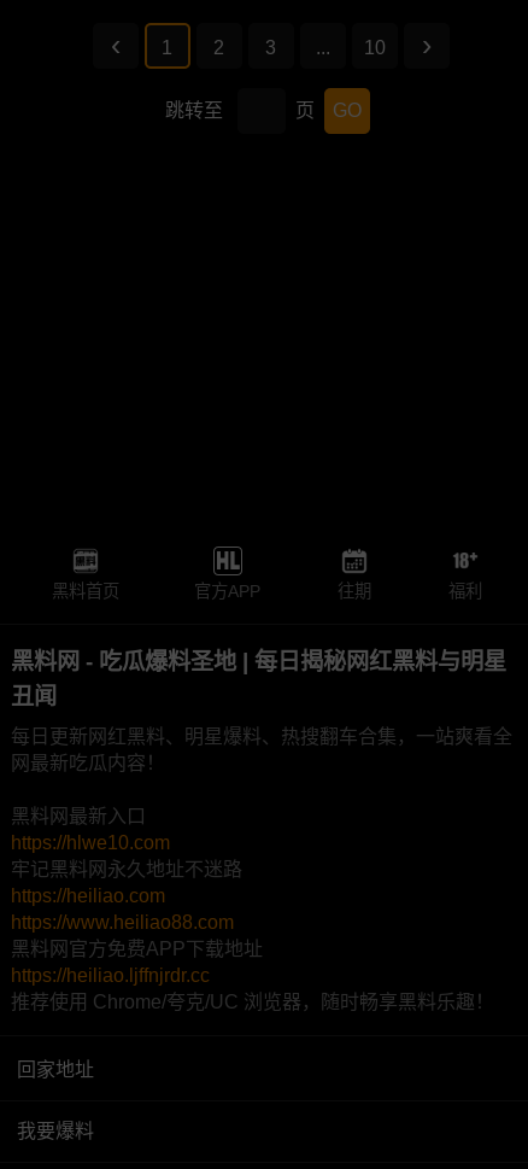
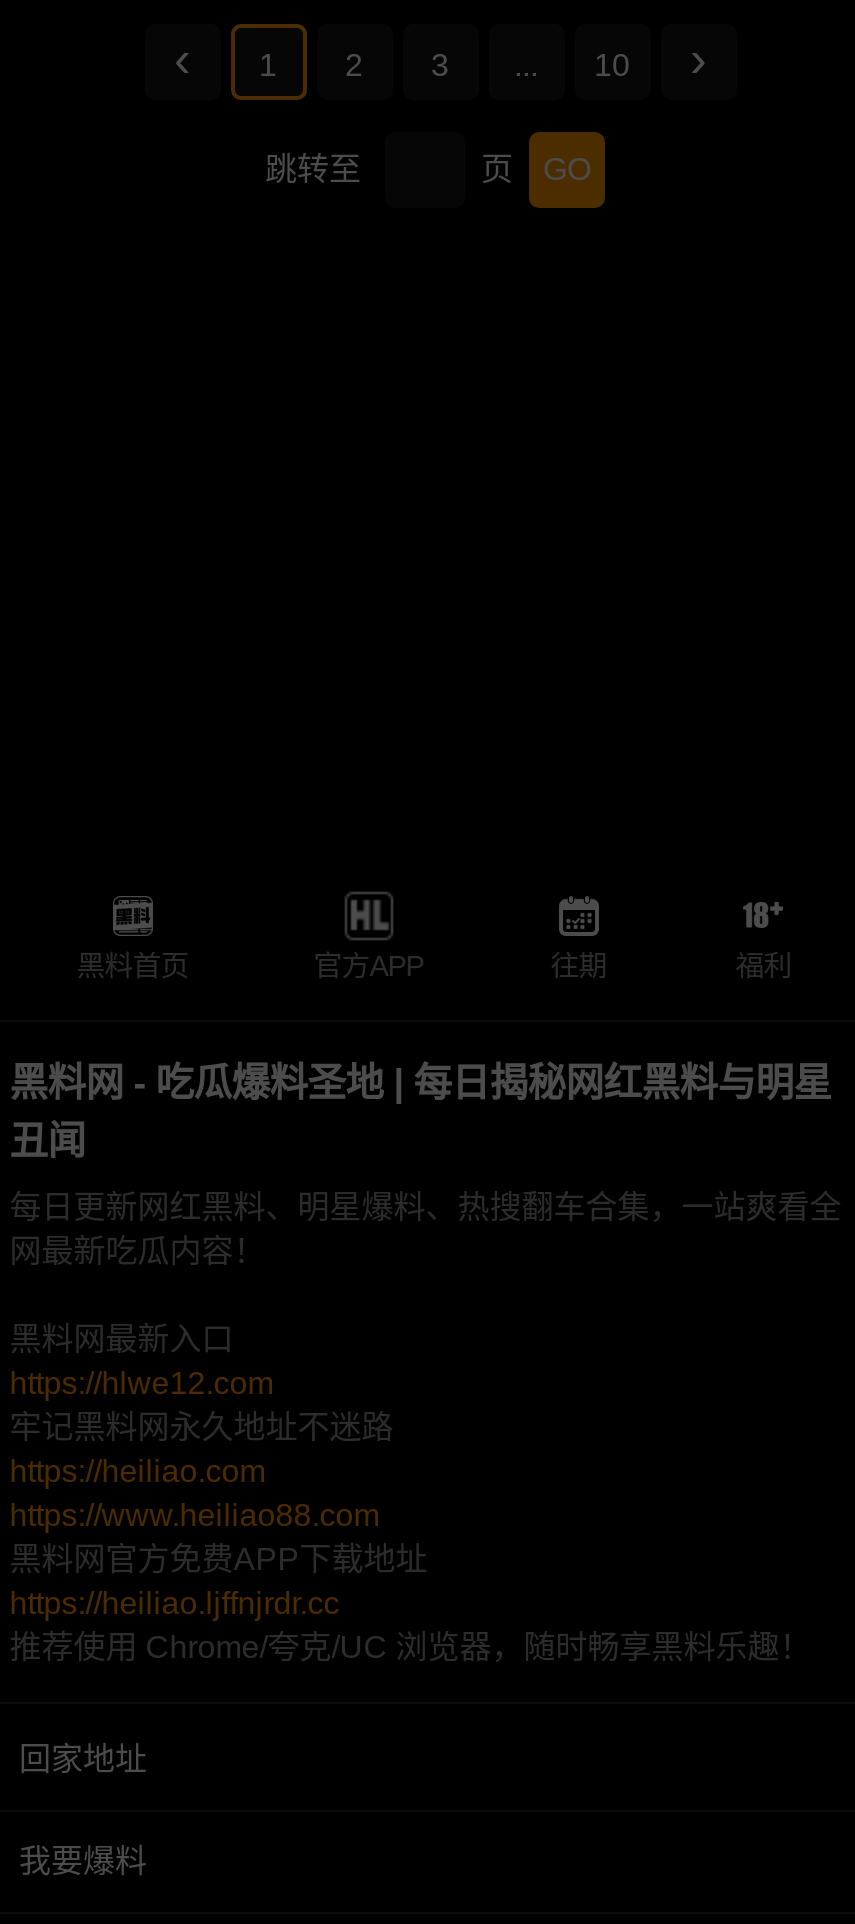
[11,833,170,853] https://hlwe10.com -> [9,1367,273,1401] https://hlwe12.com

